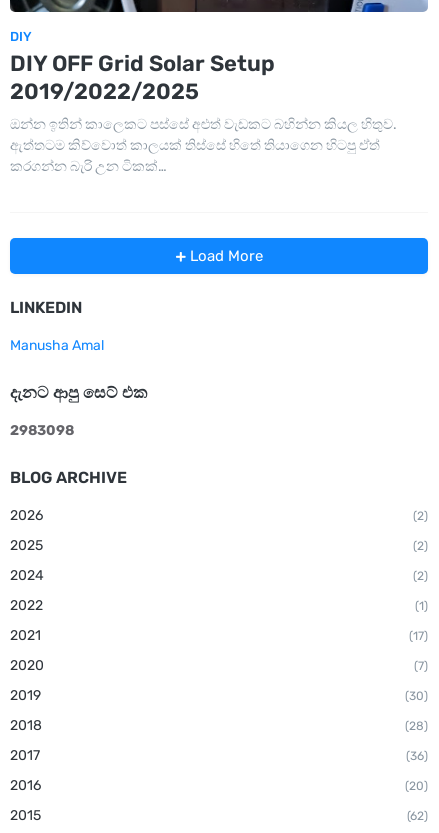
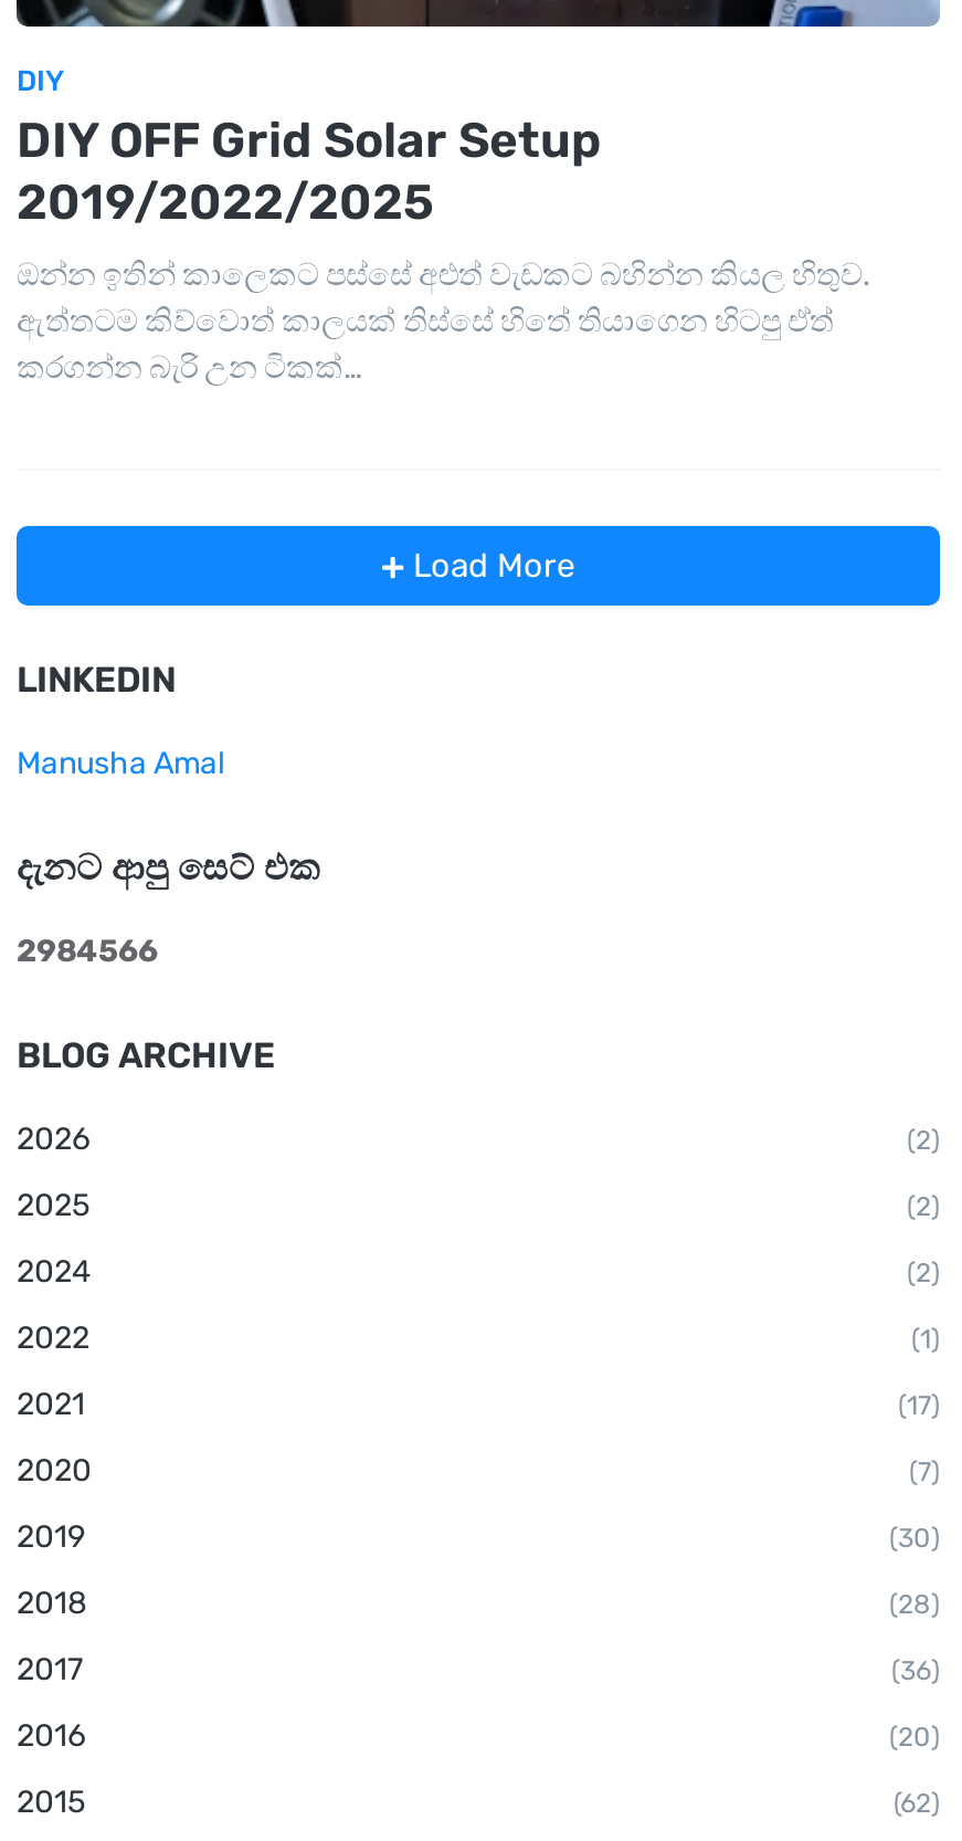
[10,422,74,439] 2983098 -> [17,933,158,970] 2984566

